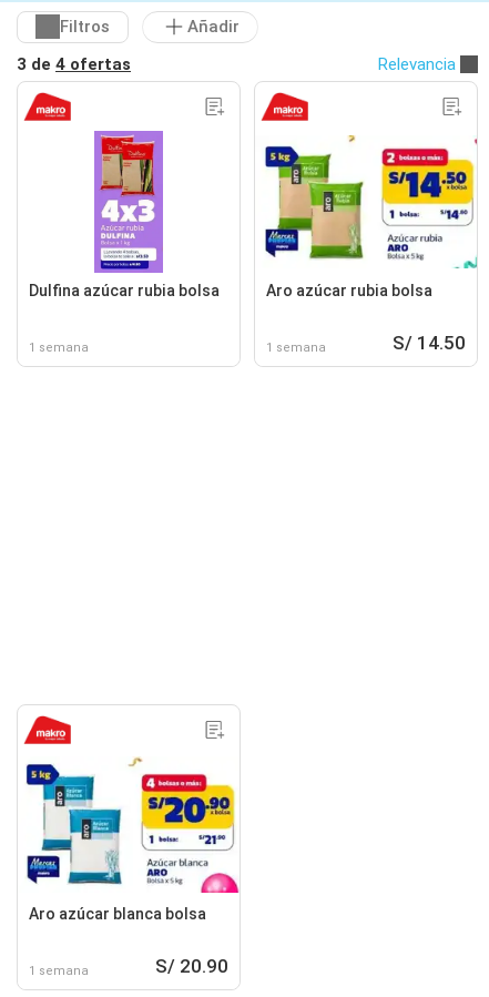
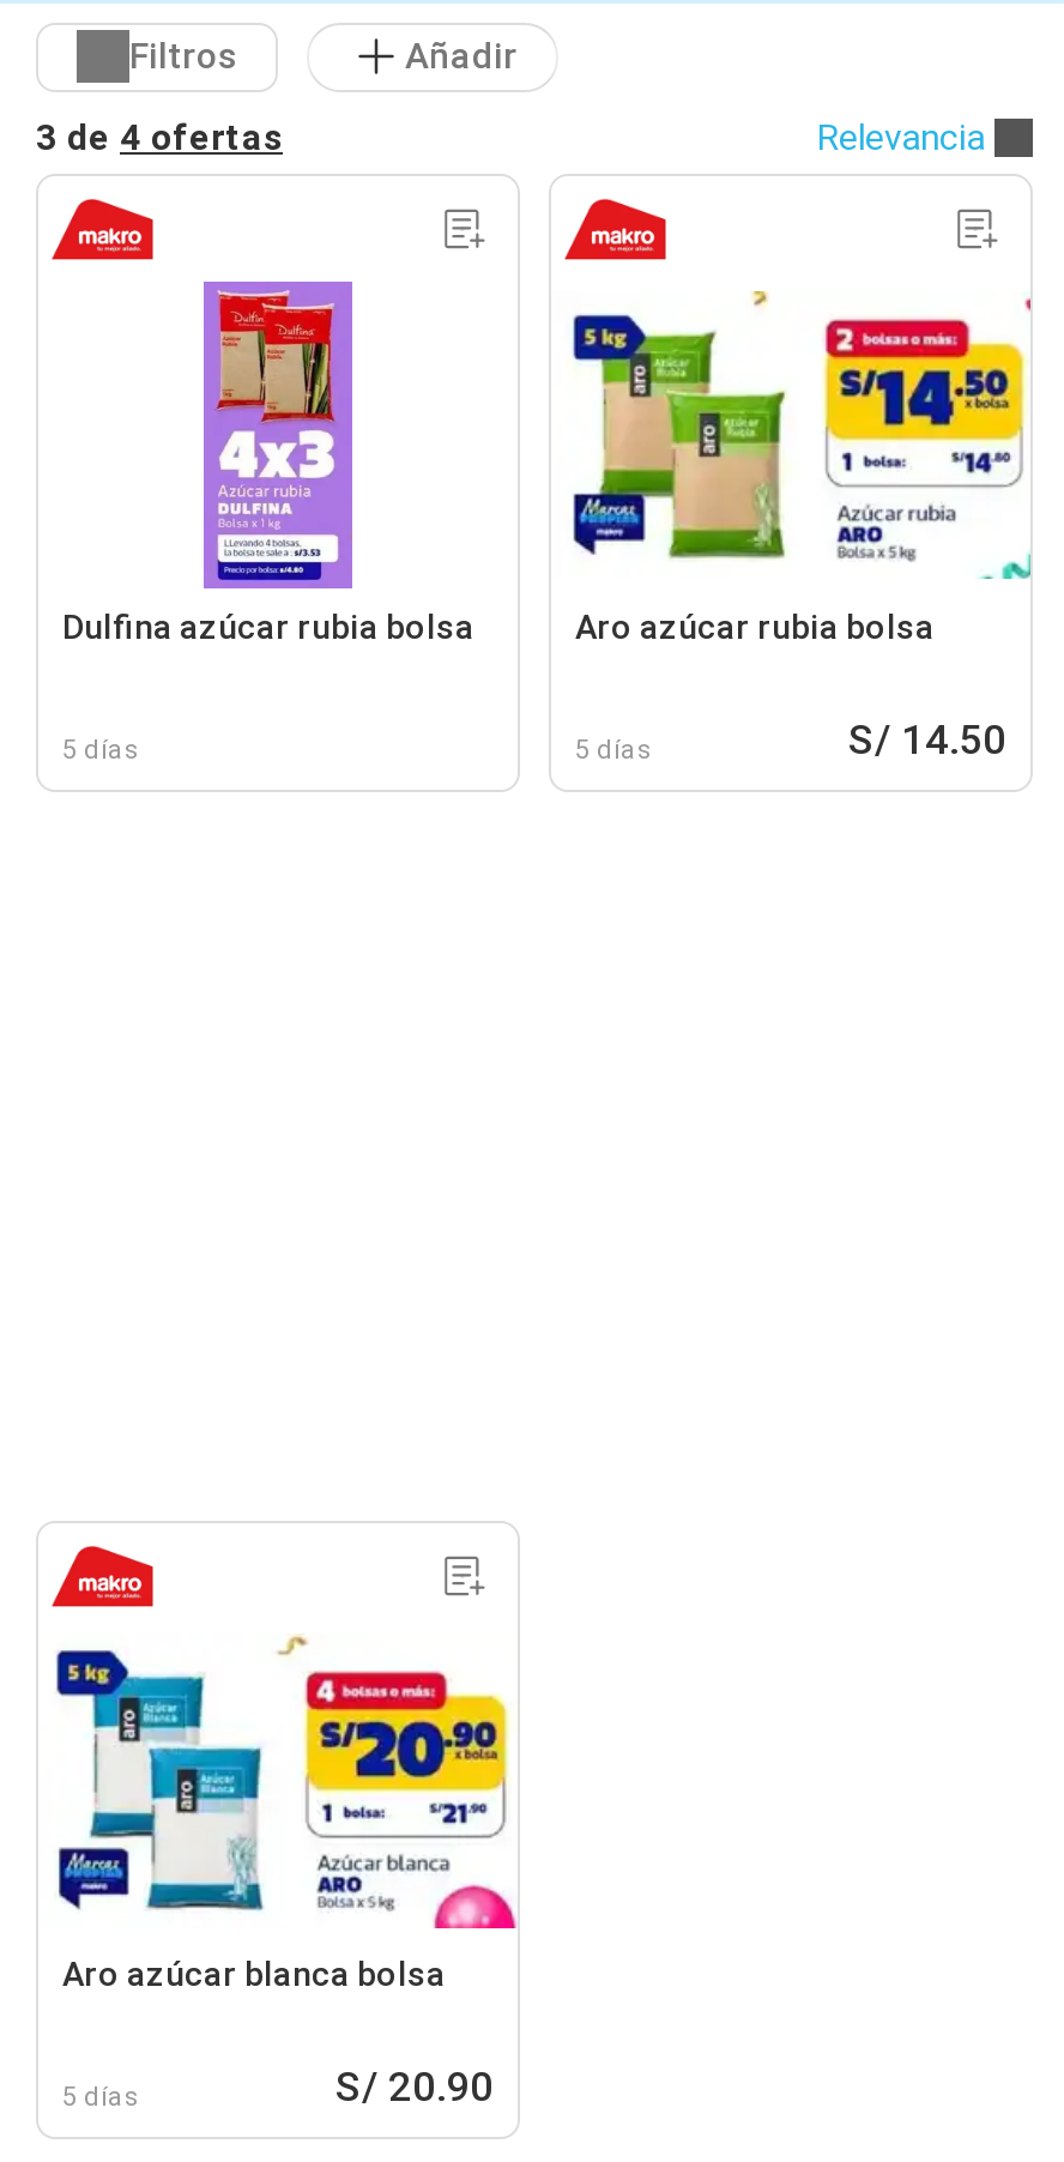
[29,340,89,354] 1 semana -> [62,734,139,765] 5 días
[266,340,326,354] 1 semana -> [575,734,652,765] 5 días
[29,963,89,978] 1 semana -> [62,2081,139,2112] 5 días

